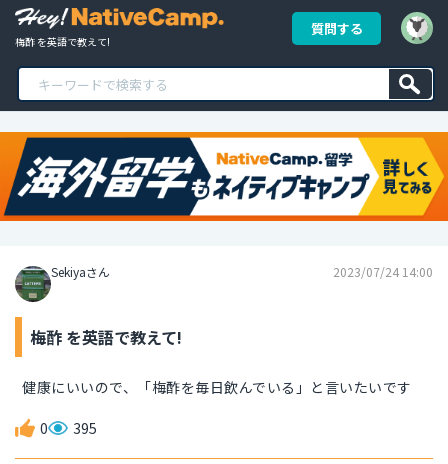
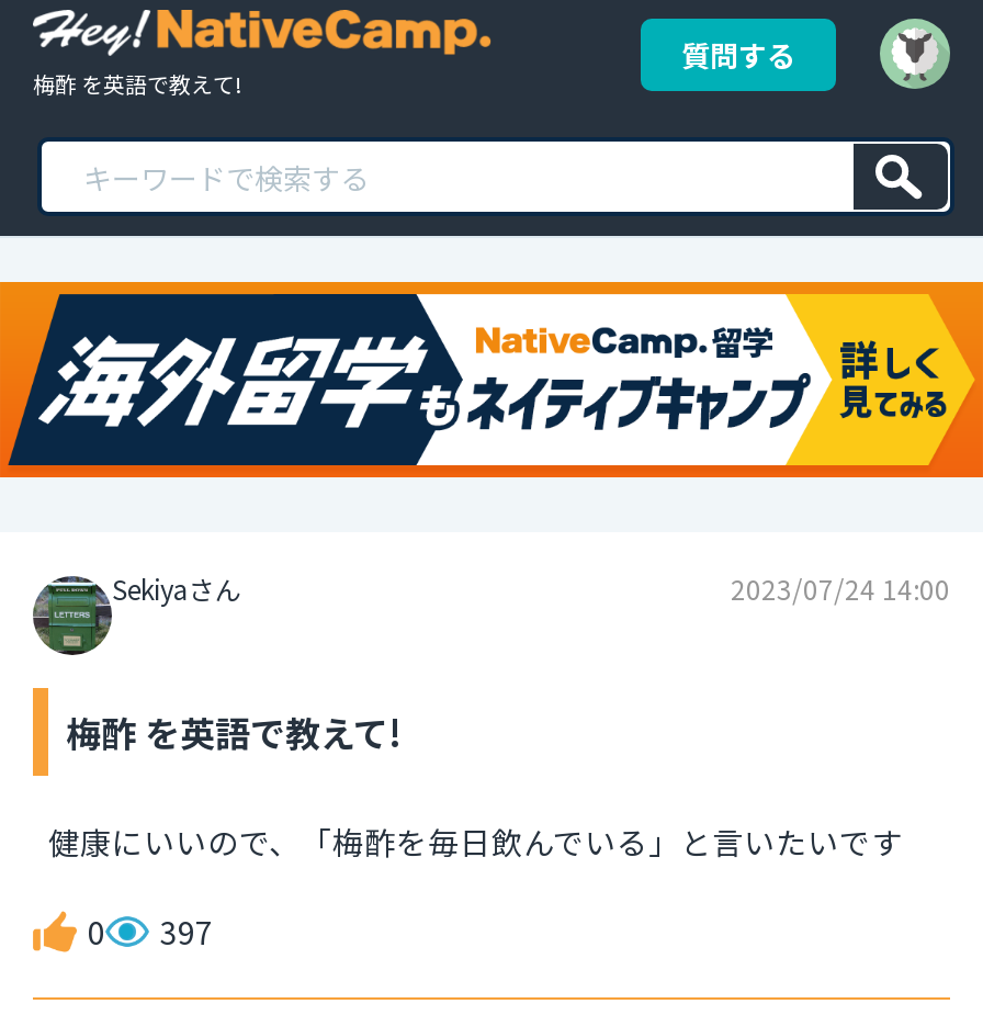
[40,418,97,438] 0 395 -> [88,911,213,955] 0 397

